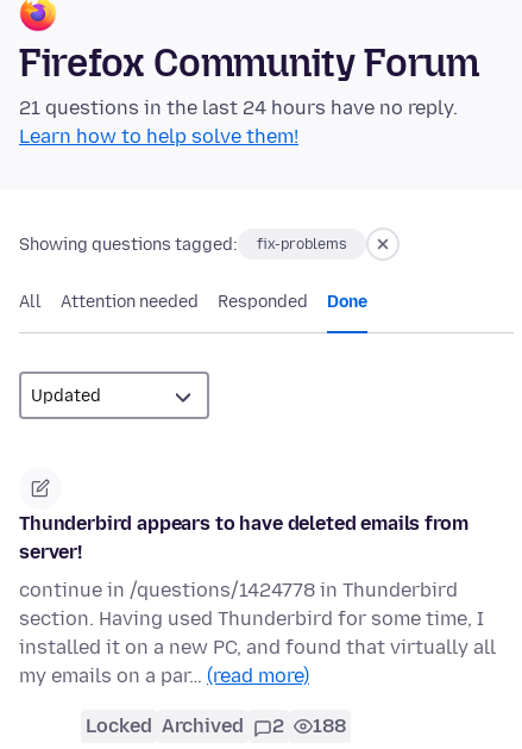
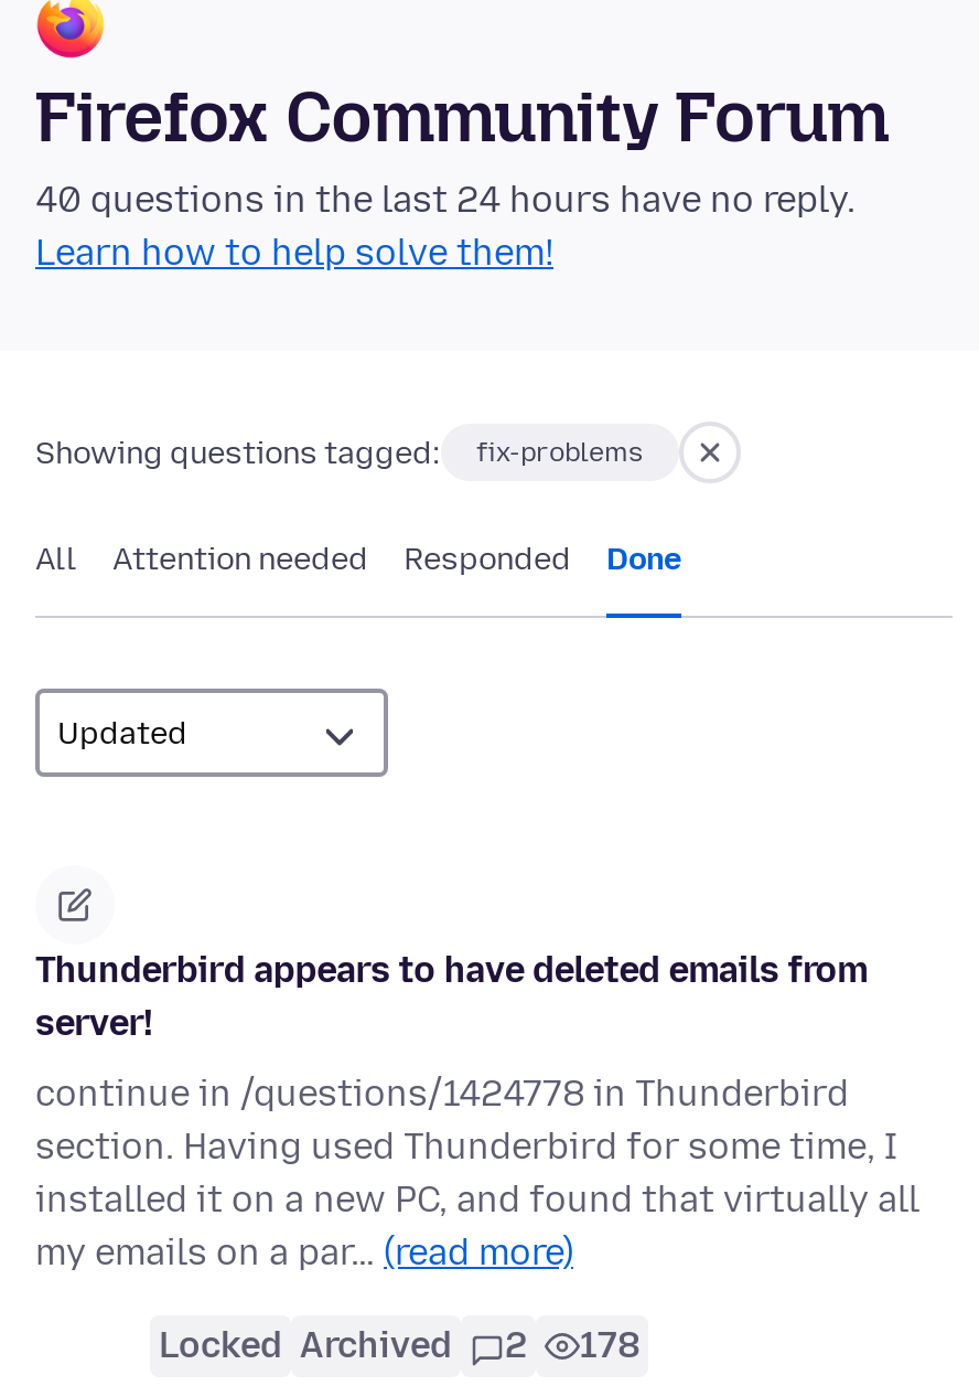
[19,97,458,120] 21 questions in the last 24 hours have no reply. -> [35,180,856,222] 40 questions in the last 24 hours have no reply.
[86,715,346,738] Locked Archived 2 188 -> [159,1325,639,1367] Locked Archived 2 178

